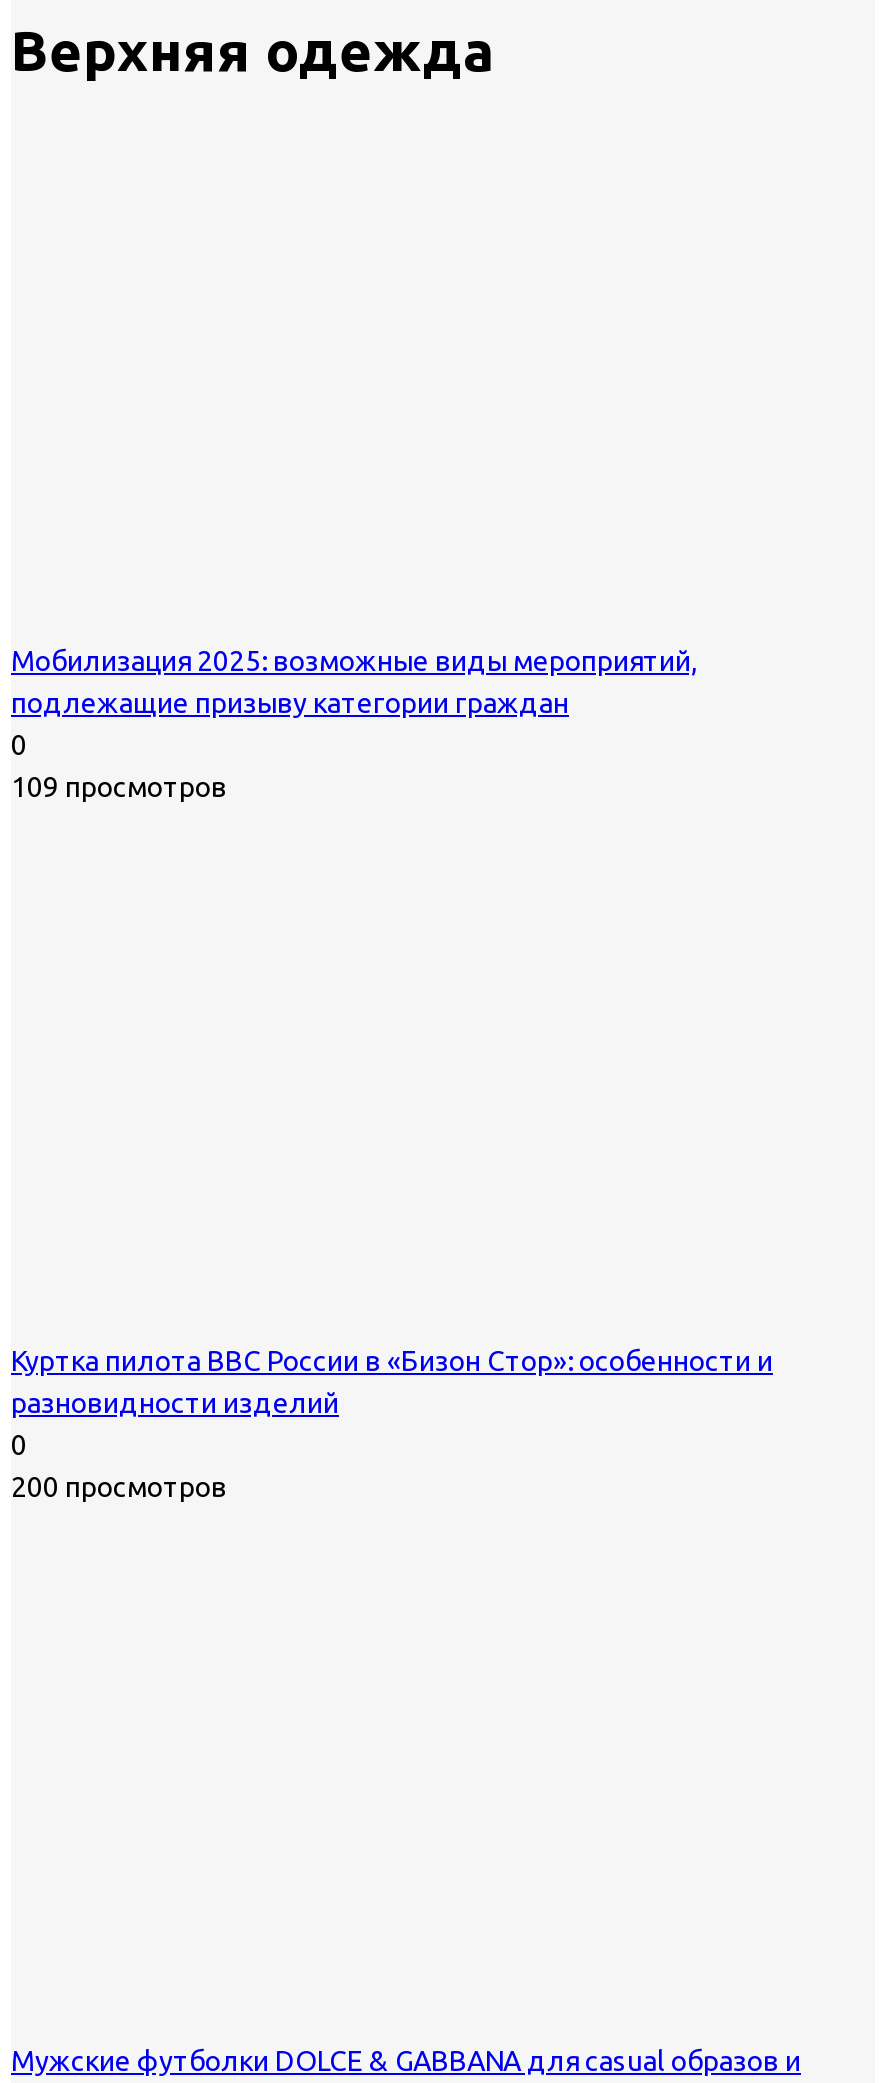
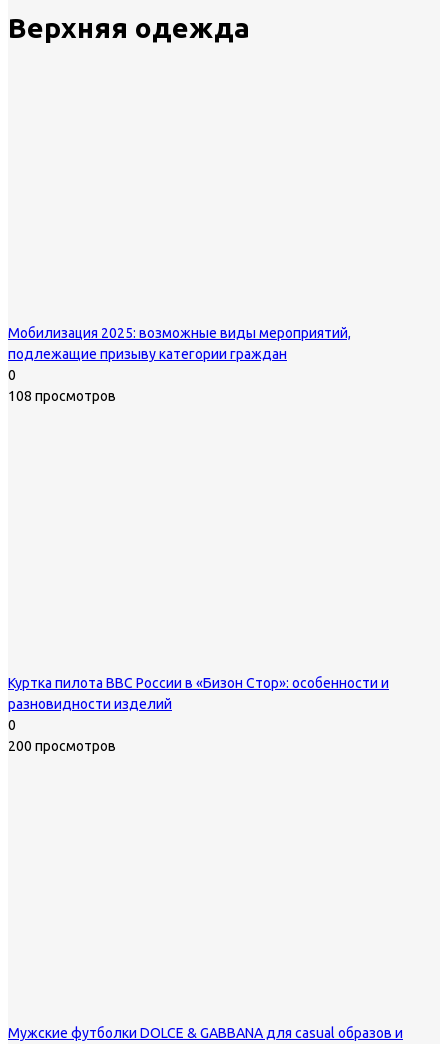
[11,770,227,802] 109 просмотров -> [8,387,116,403] 108 просмотров

